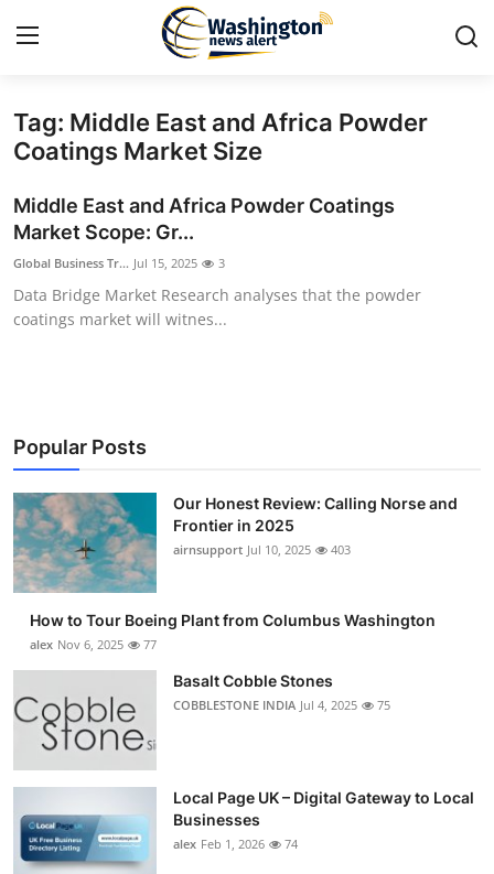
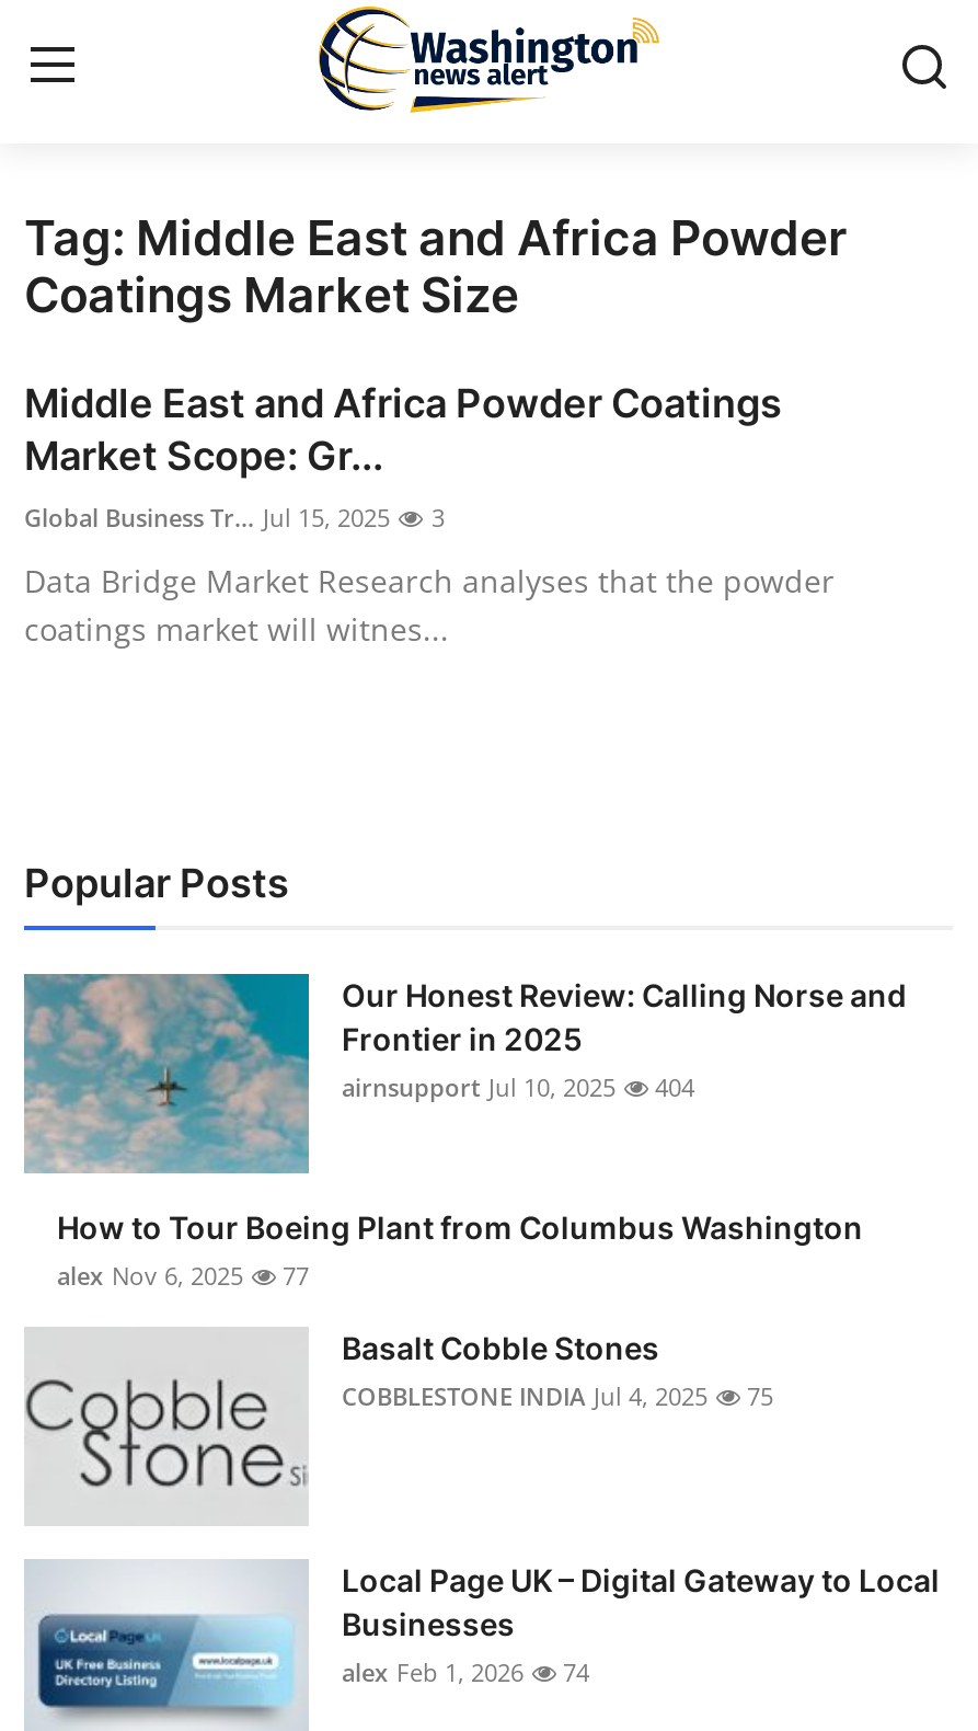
[173,541,351,558] airnsupport Jul 10, 2025 403 -> [342,1070,694,1103] airnsupport Jul 10, 2025 404

